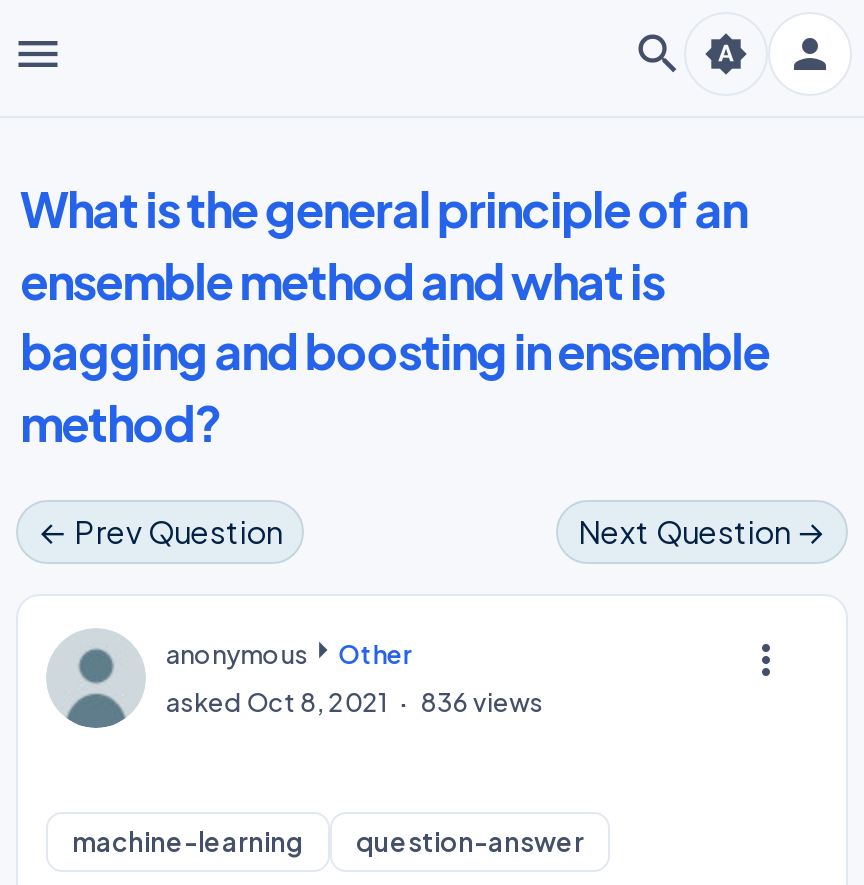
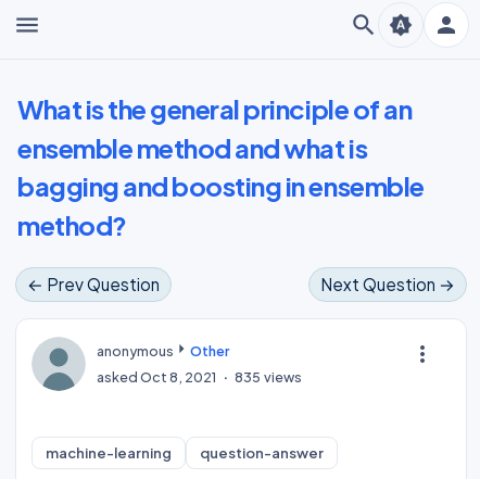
[166,686,543,718] asked Oct 8, 2021 836 views -> [97,368,301,385] asked Oct 8, 2021 835 views

